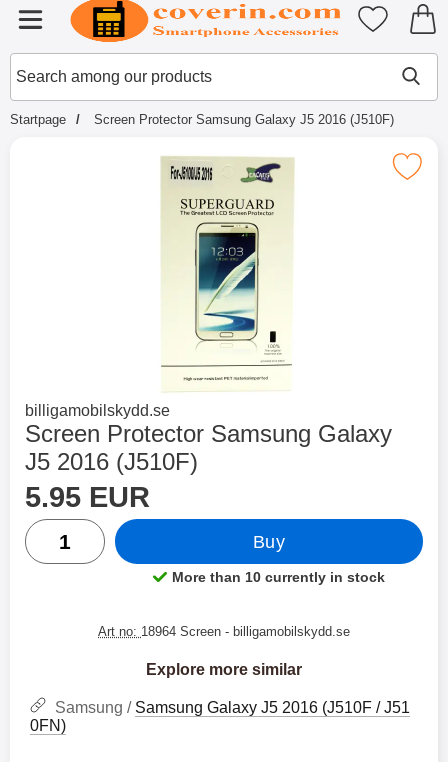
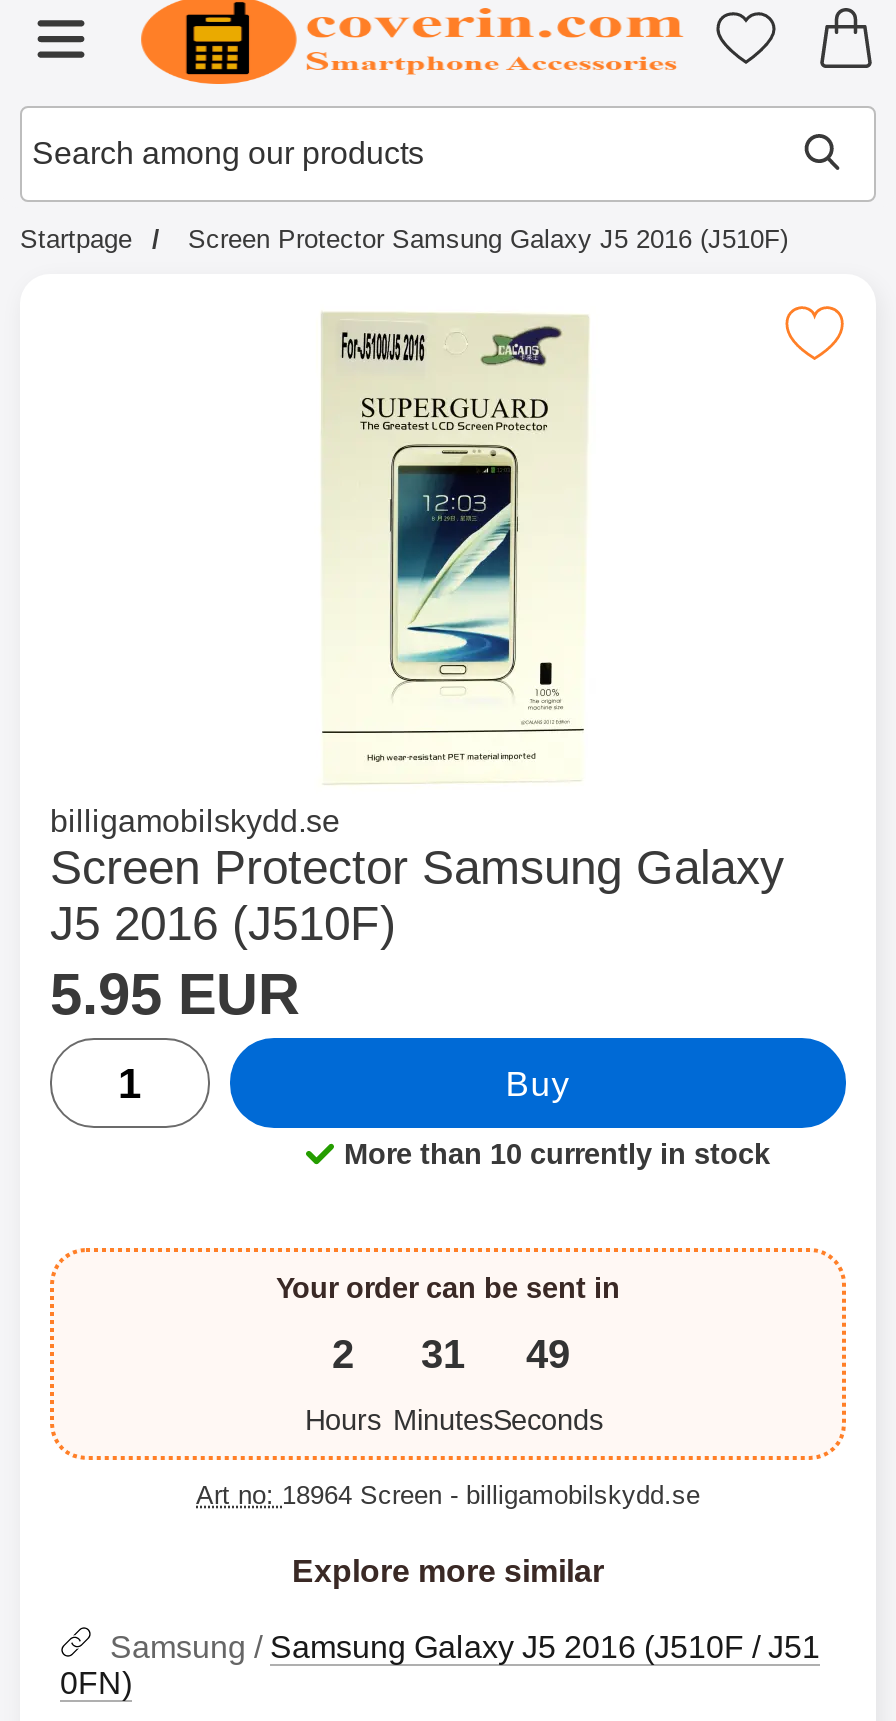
none -> [48,1246,848,1462] [image] | Your order can be sent in | 2 | Hours
none -> [393,1331,493,1436] 31 | Minutes
none -> [493,1331,603,1436] 49 | Seconds

